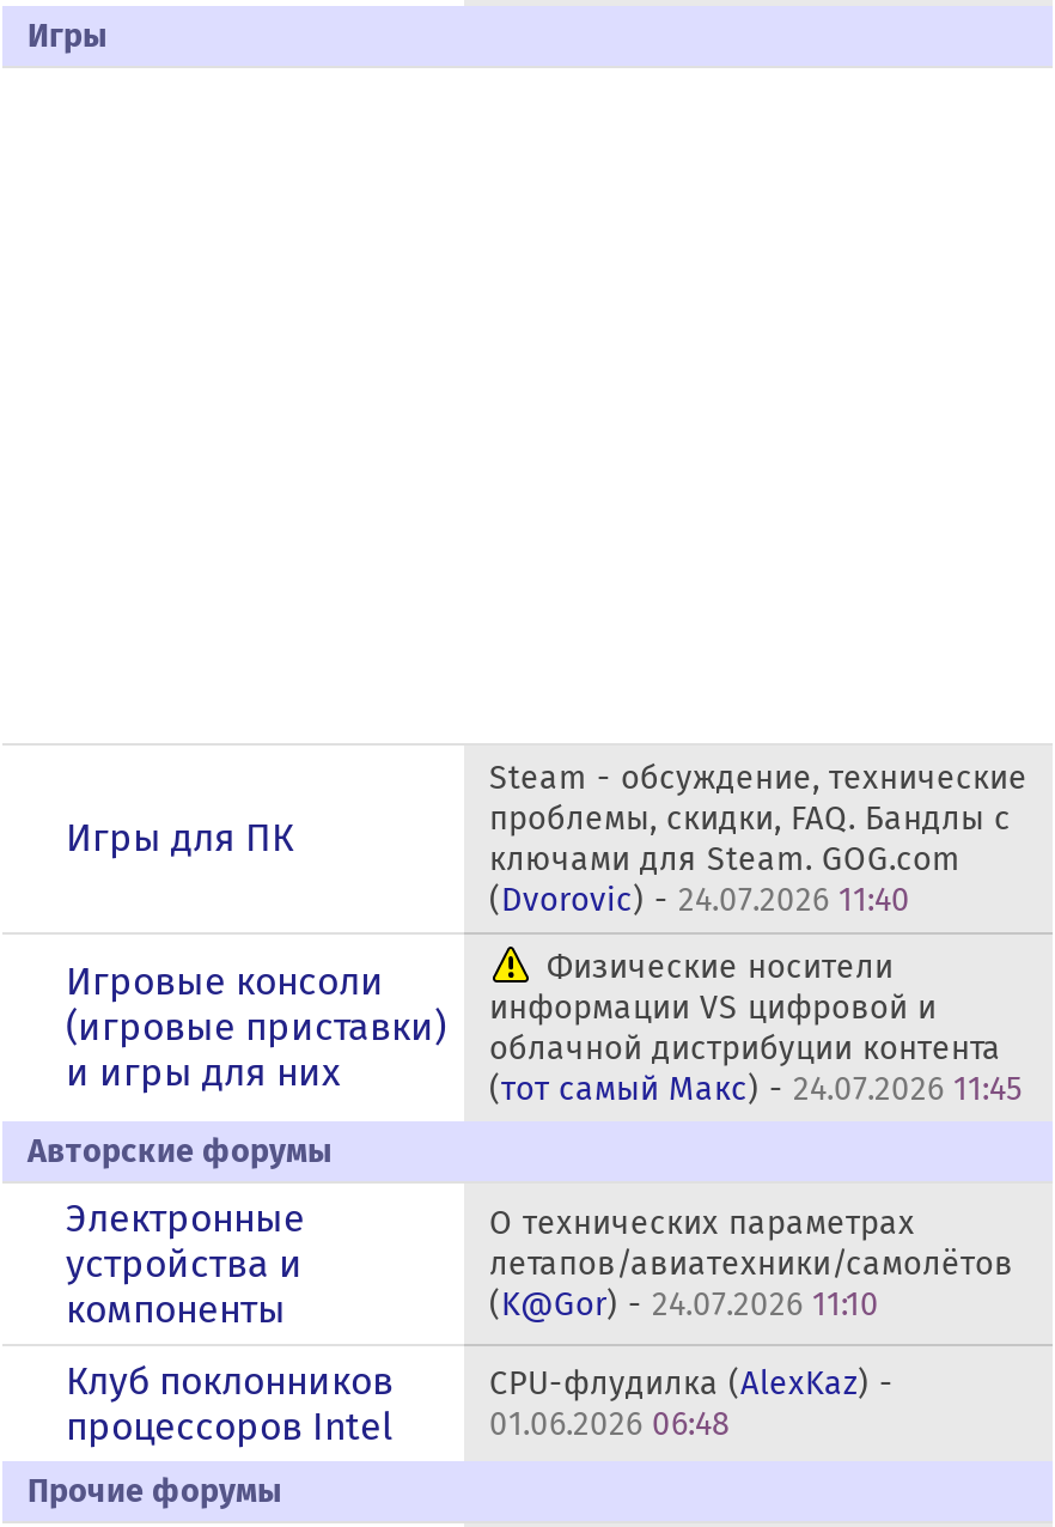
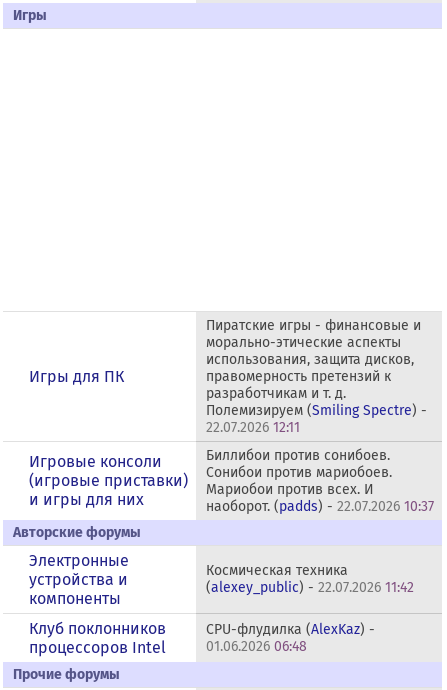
[489,758,1027,920] Steam - обсуждение, технические | проблемы, скидки, FAQ. Бандлы с | ключами для Steam. GOG.com | (Dvorovic) - 24.07.2026 11:40 -> [206,317,427,436] Пиратские игры - финансовые и | морально-этические аспекты | использования, защита дисков, | правомерность претензий к | разработчикам и т. д. | Полемизируем (Smiling Spectre) - | 22.07.2026 12:11
[489,947,1023,1109] Физические носители | информации VS цифровой и | облачной дистрибуции контента | (тот самый Макс) - 24.07.2026 11:45 -> [206,447,434,515] Биллибои против сонибоев. | Сонибои против мариобоев. | Мариобои против всех. И | наоборот. (padds) - 22.07.2026 10:37
[489,1203,1013,1325] О технических параметрах | летапов/авиатехники/самолётов | (K@Gor) - 24.07.2026 11:10 -> [206,562,414,596] Космическая техника | (alexey_public) - 22.07.2026 11:42

